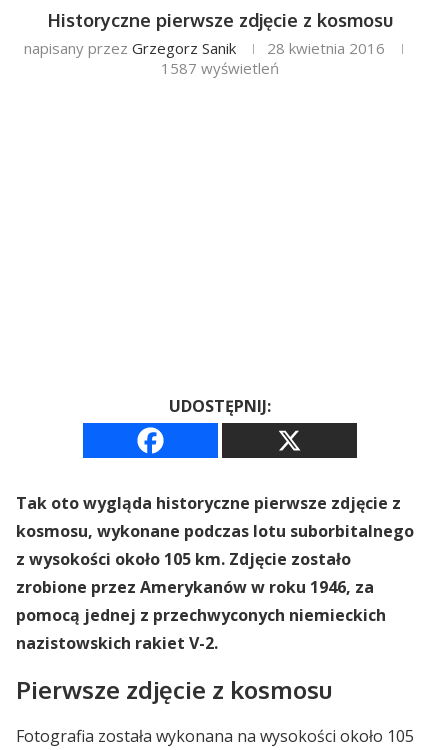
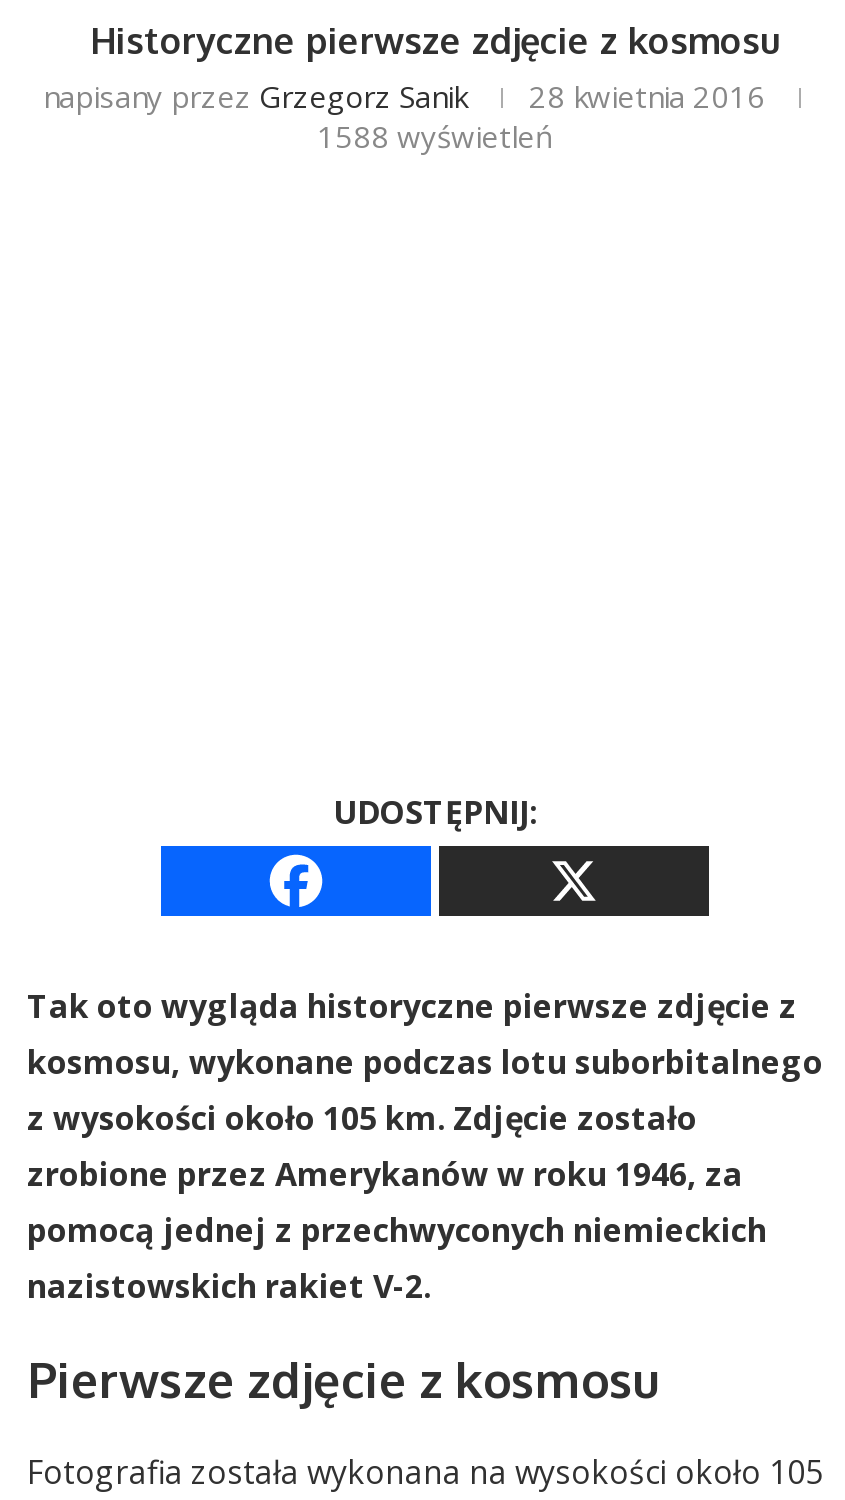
[161,58,279,78] 1587 wyświetleń -> [317,116,553,156] 1588 wyświetleń

